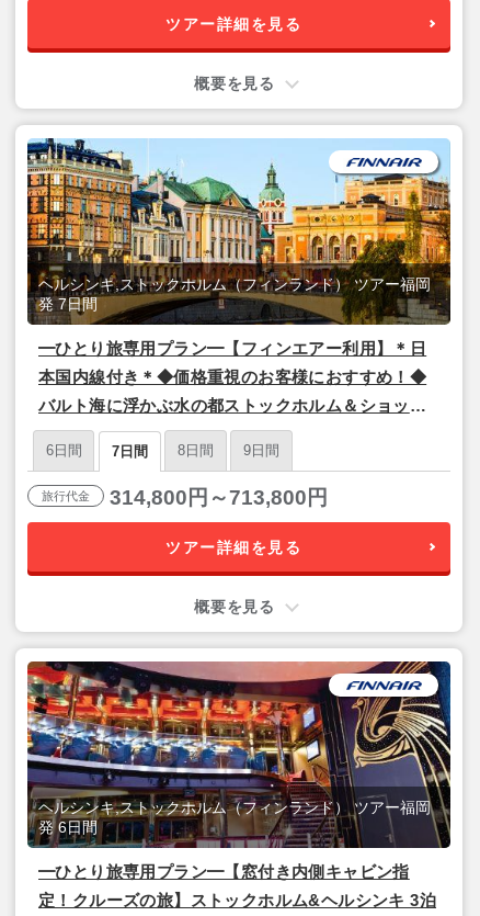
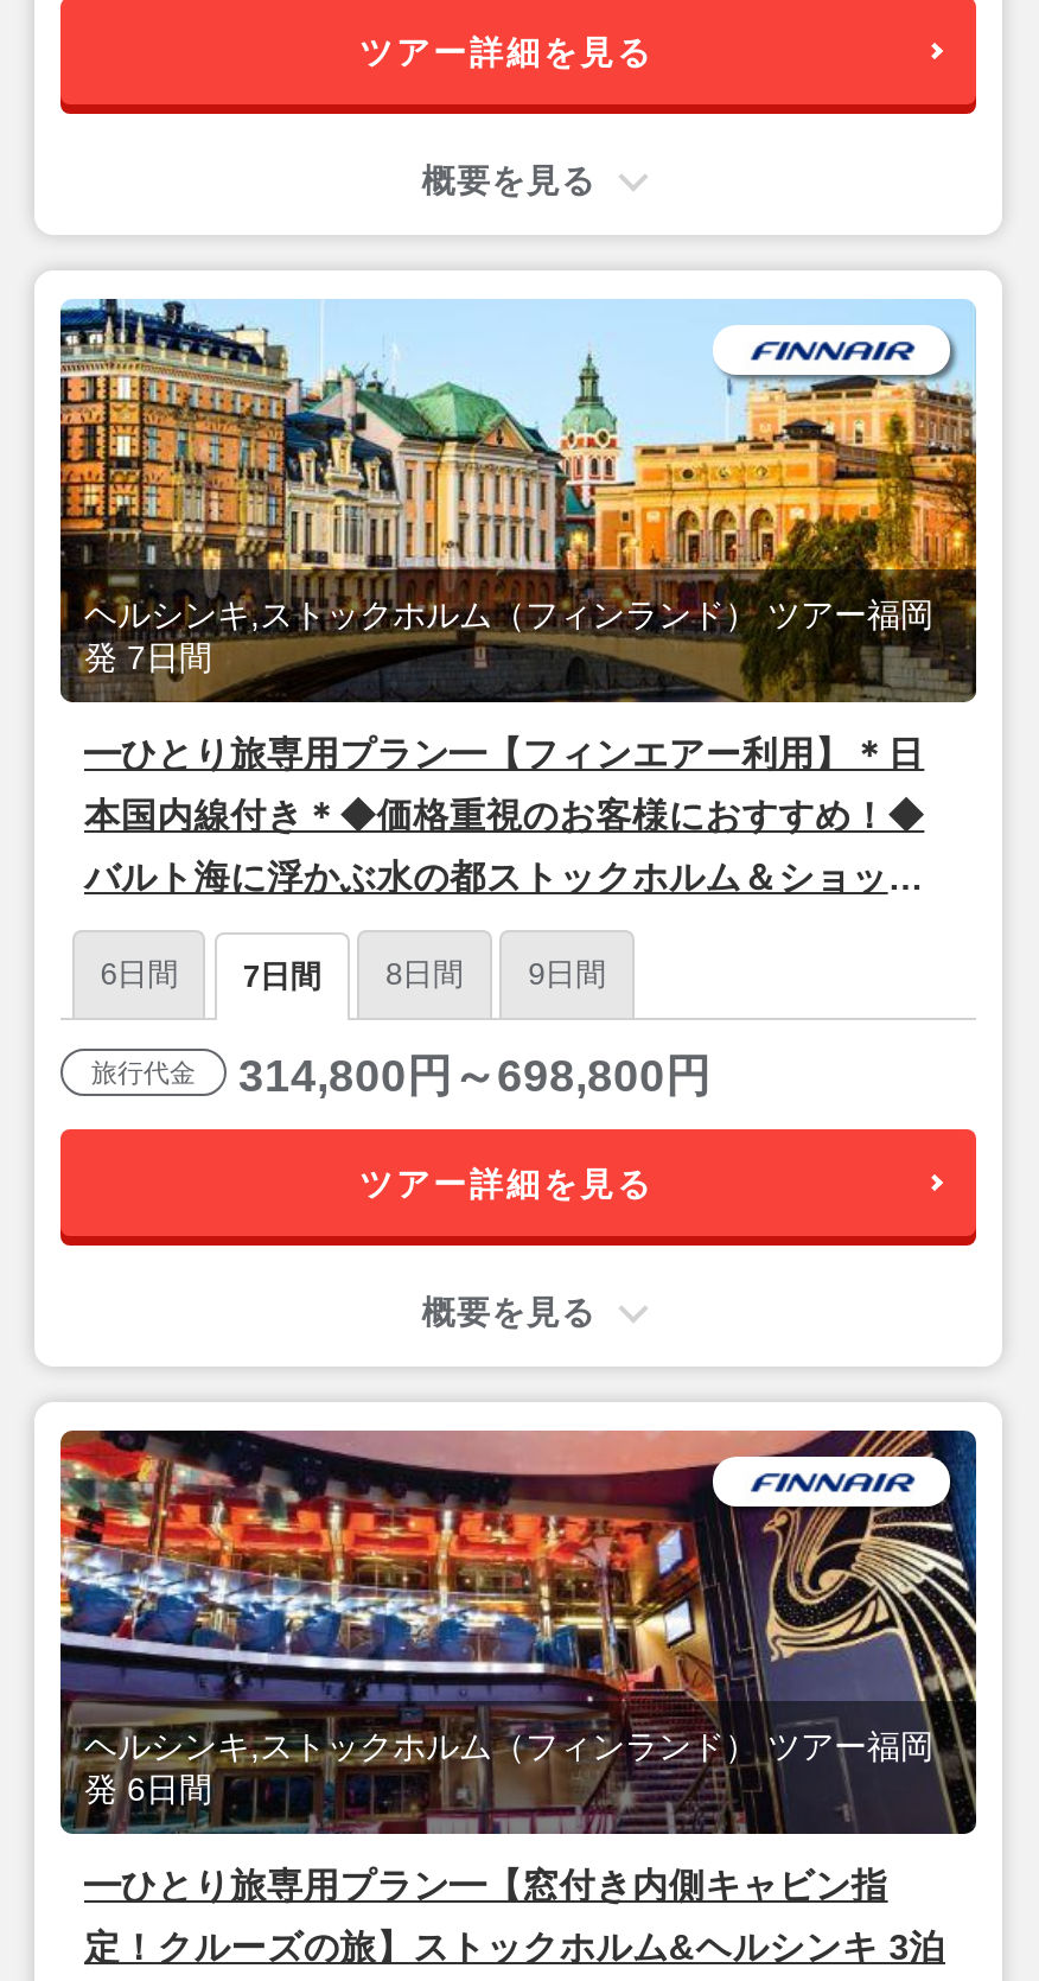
[42,486,328,509] 旅行代金 314,800円～713,800円 -> [91,1051,710,1101] 旅行代金 314,800円～698,800円

